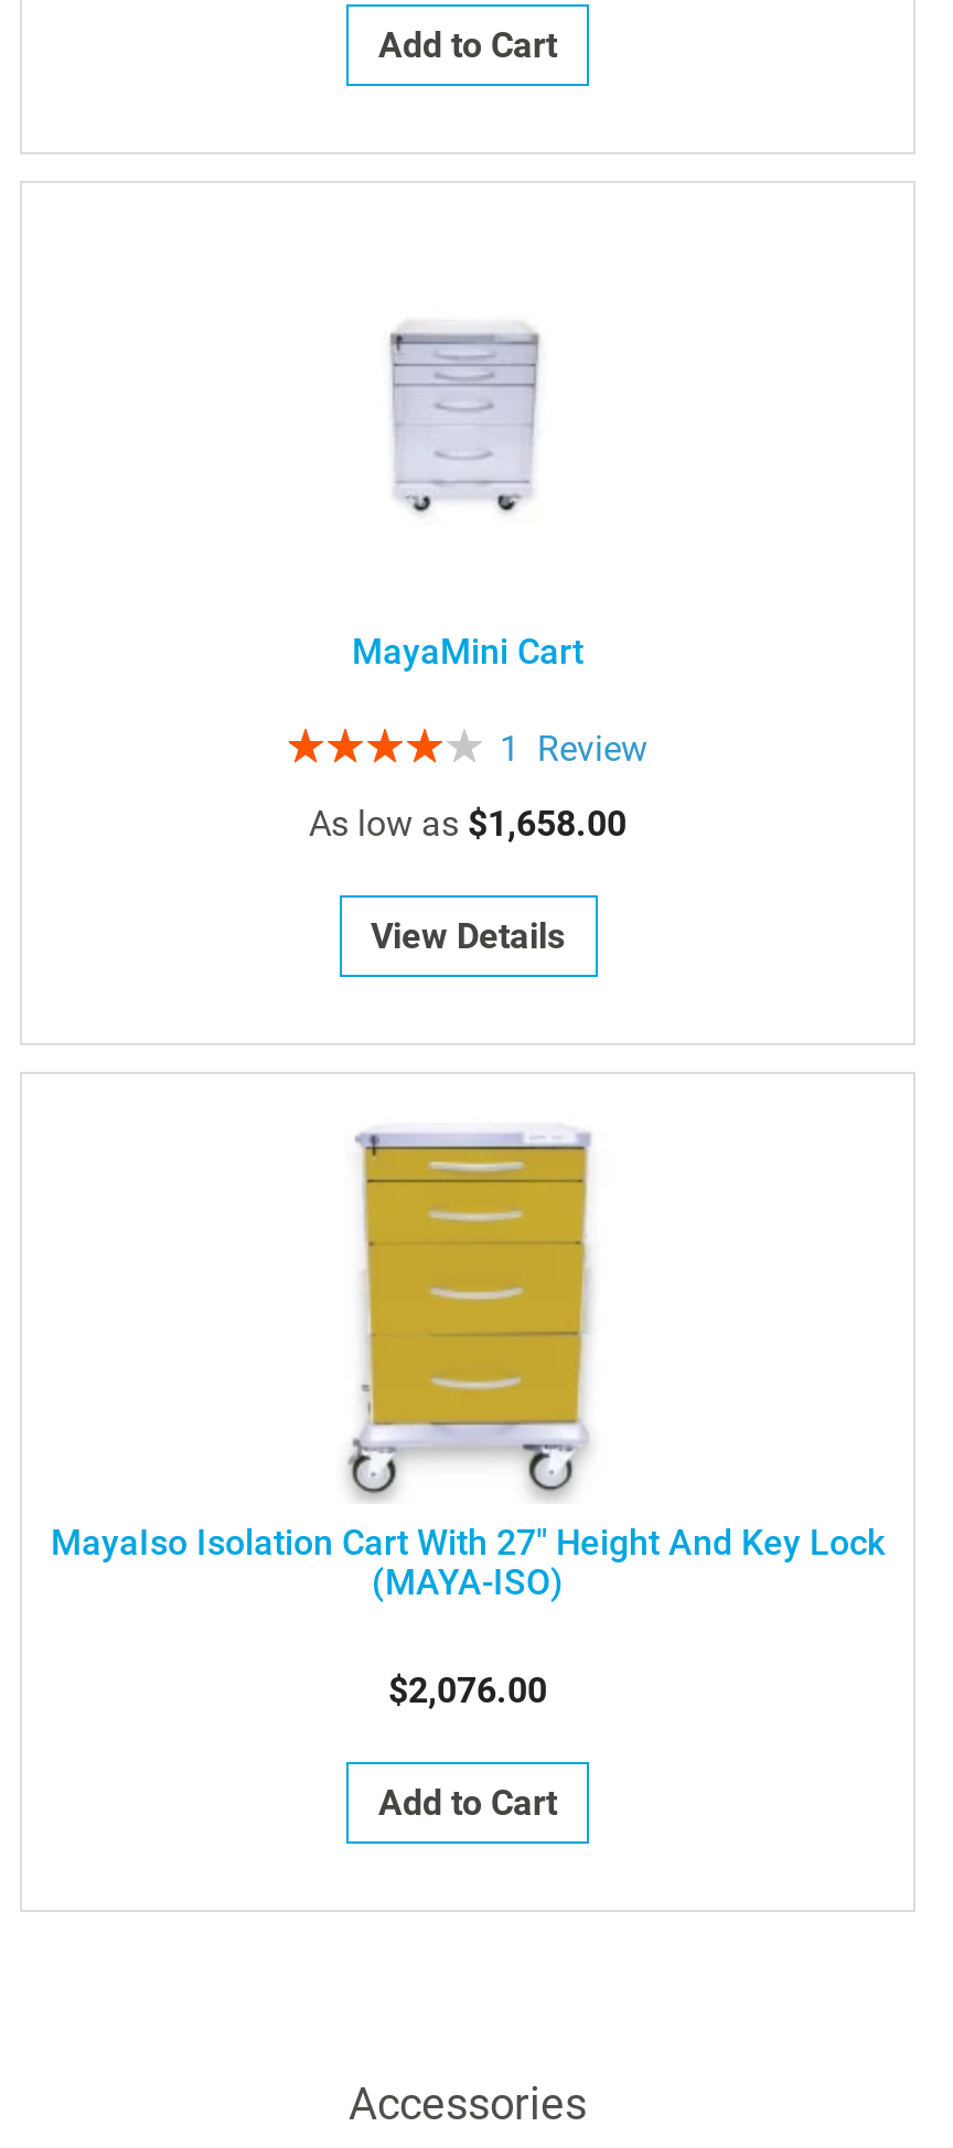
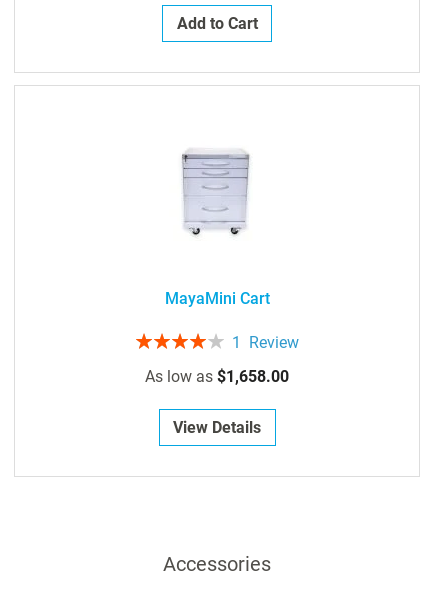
[51,1129,885,1823] [image] | MayaIso Isolation Cart With 27" Height And Key Lock | (MAYA-ISO) | $2,076.00 | Add to Cart -> none

